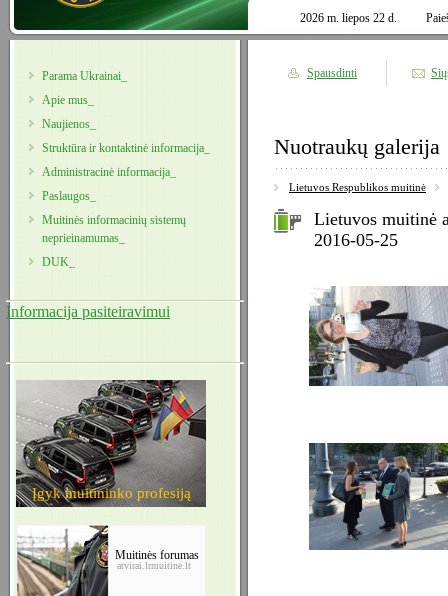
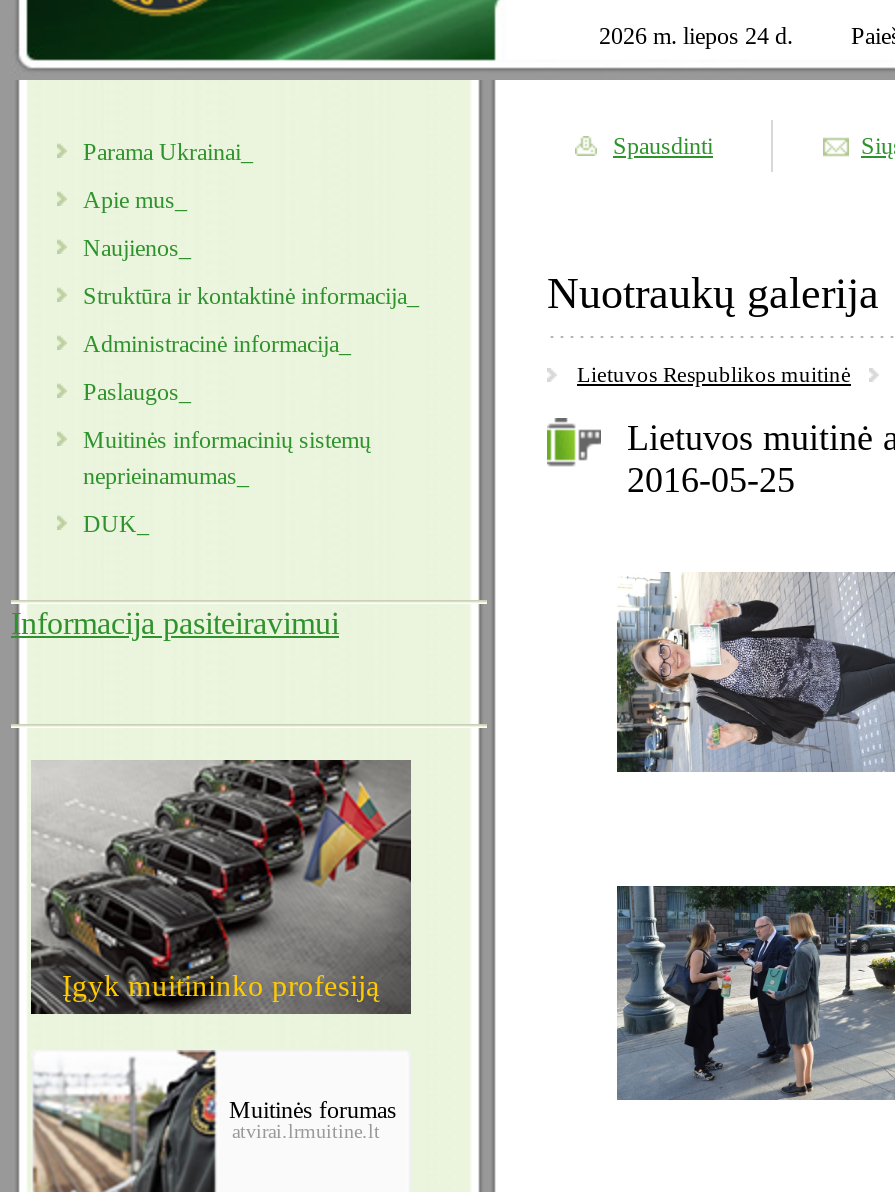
[300,11,397,25] 2026 m. liepos 22 d. -> [599,22,793,50] 2026 m. liepos 24 d.

